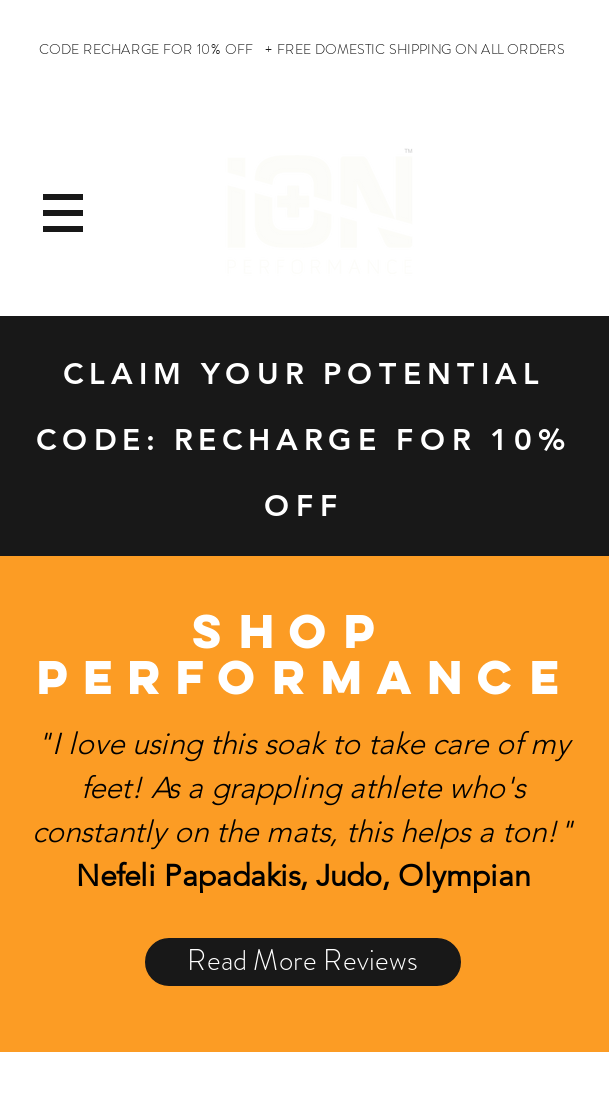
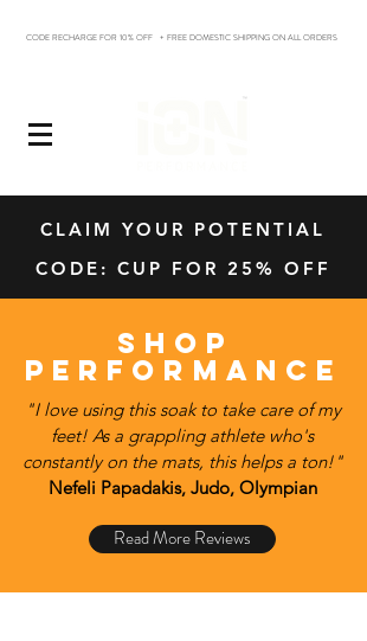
[36,420,572,524] CODE: RECHARGE FOR 10% | OFF -> [35,257,331,280] CODE: CUP FOR 25% OFF

